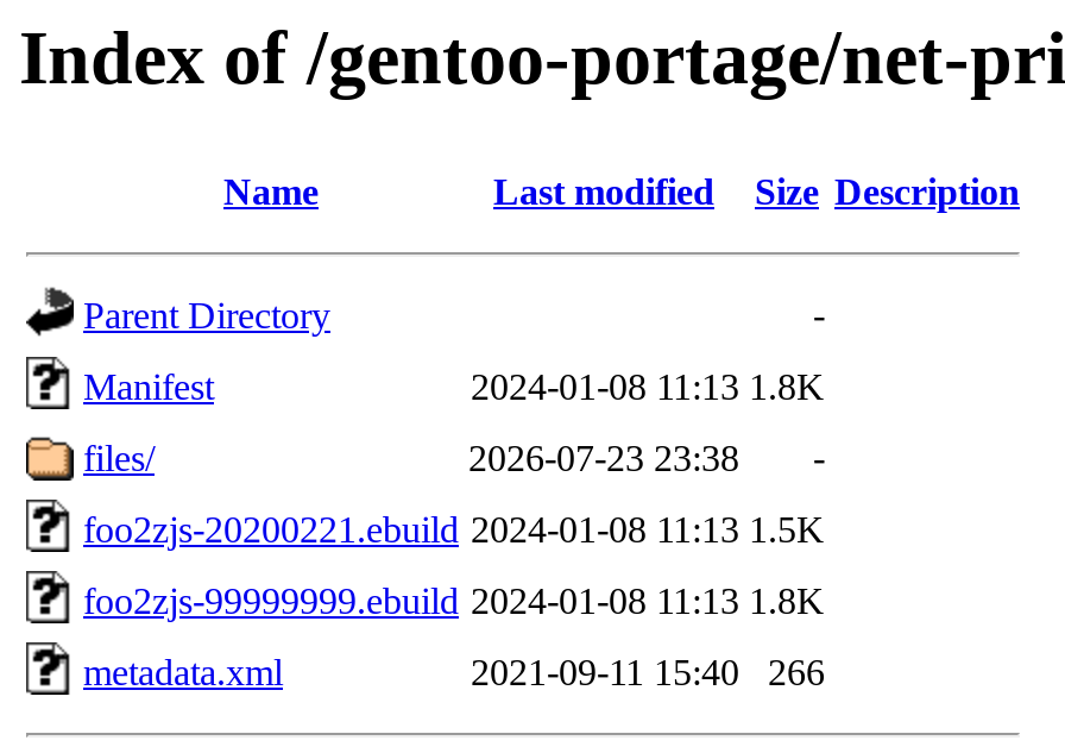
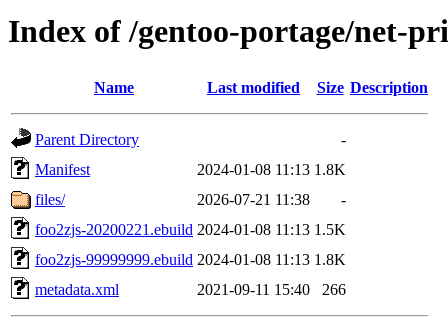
[468,438,739,478] 2026-07-23 23:38 -> [197,191,310,208] 2026-07-21 11:38

